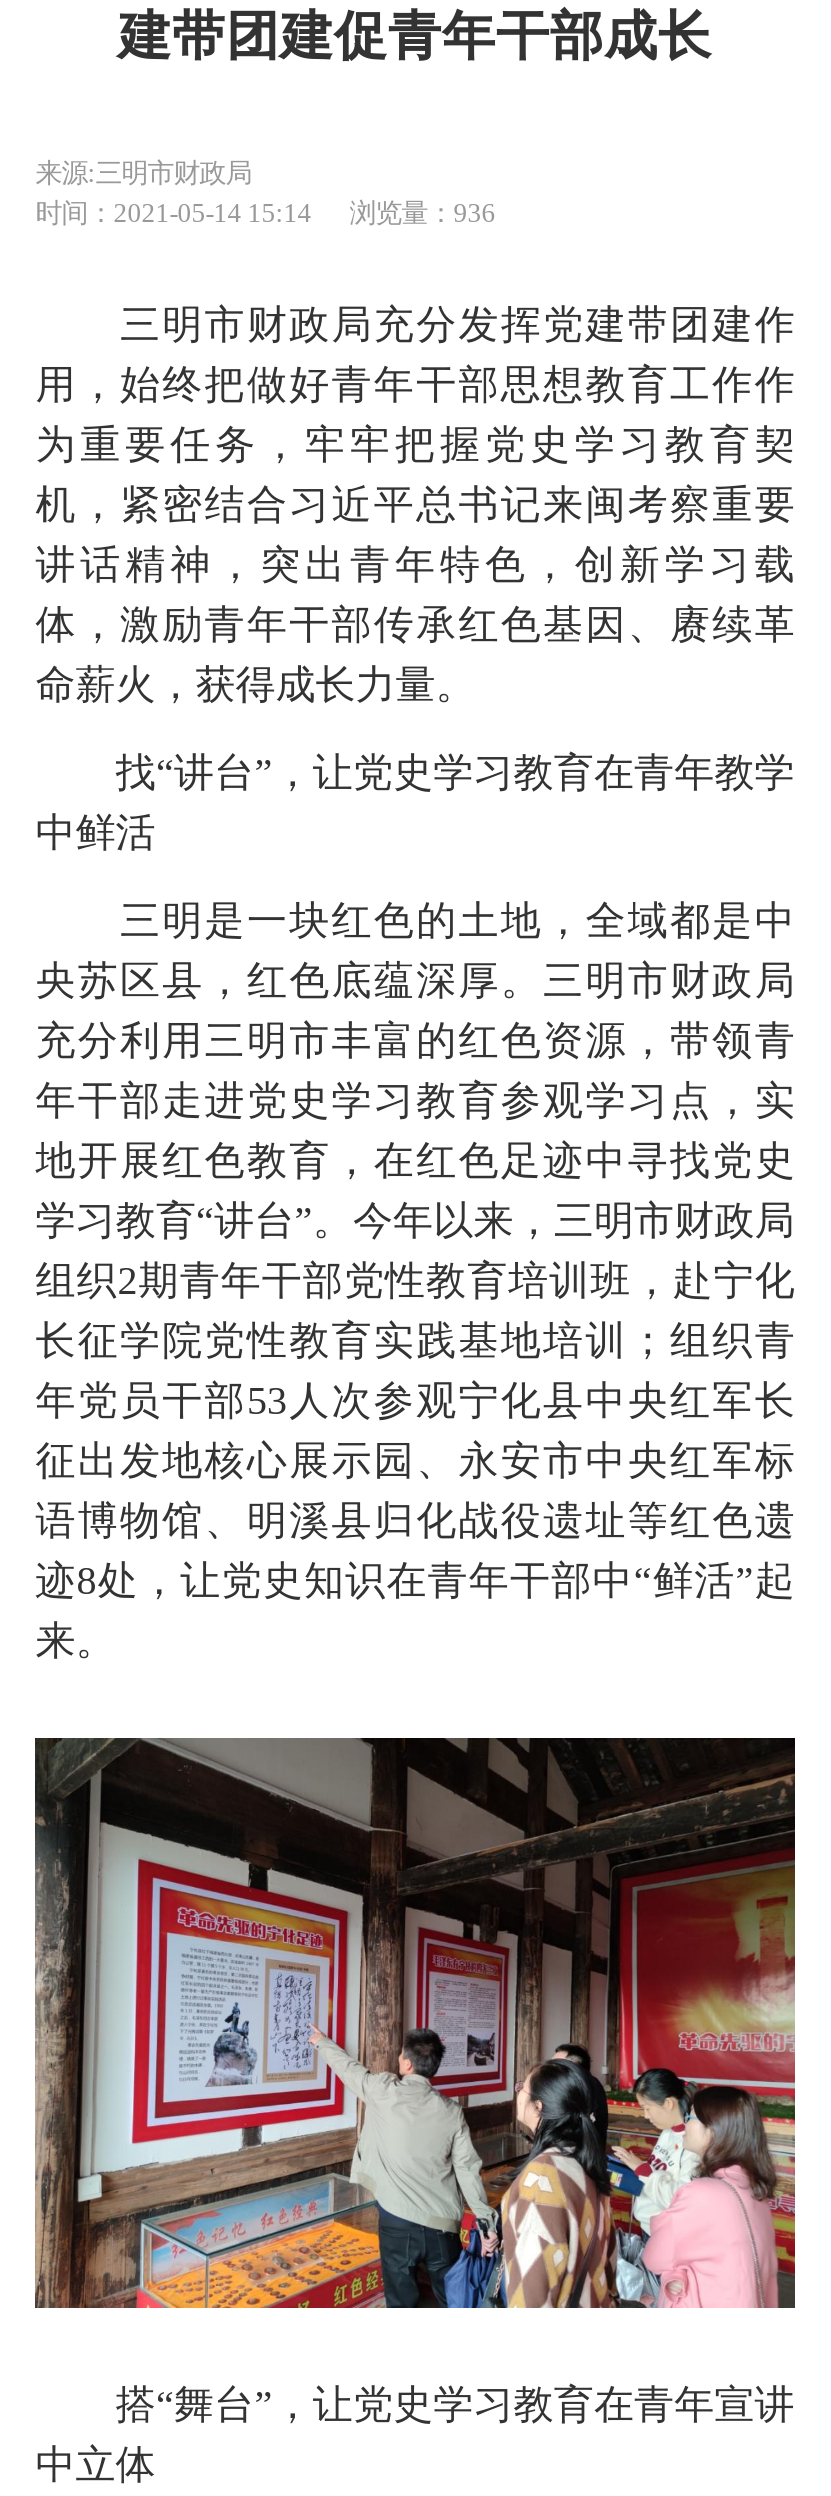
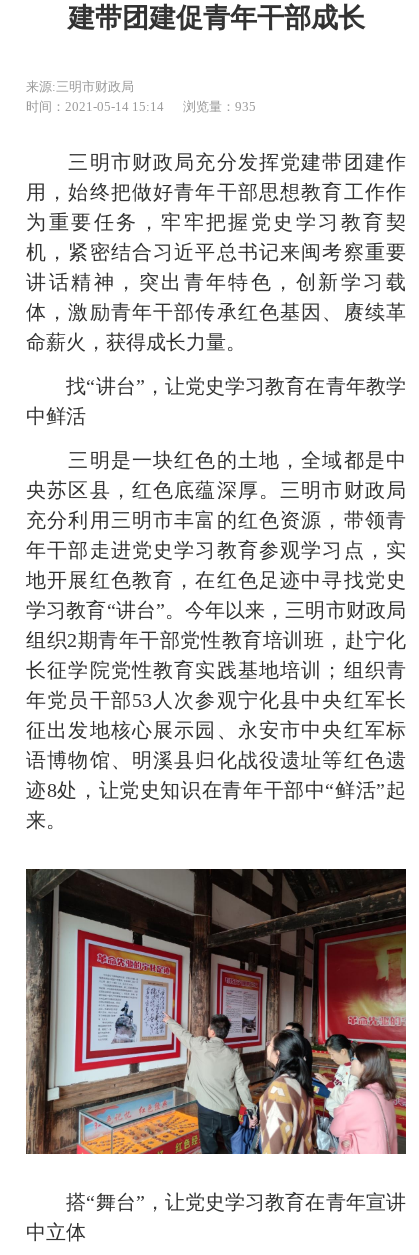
[35,199,495,229] 时间：2021-05-14 15:14 浏览量：936 -> [26,99,256,114] 时间：2021-05-14 15:14 浏览量：935

